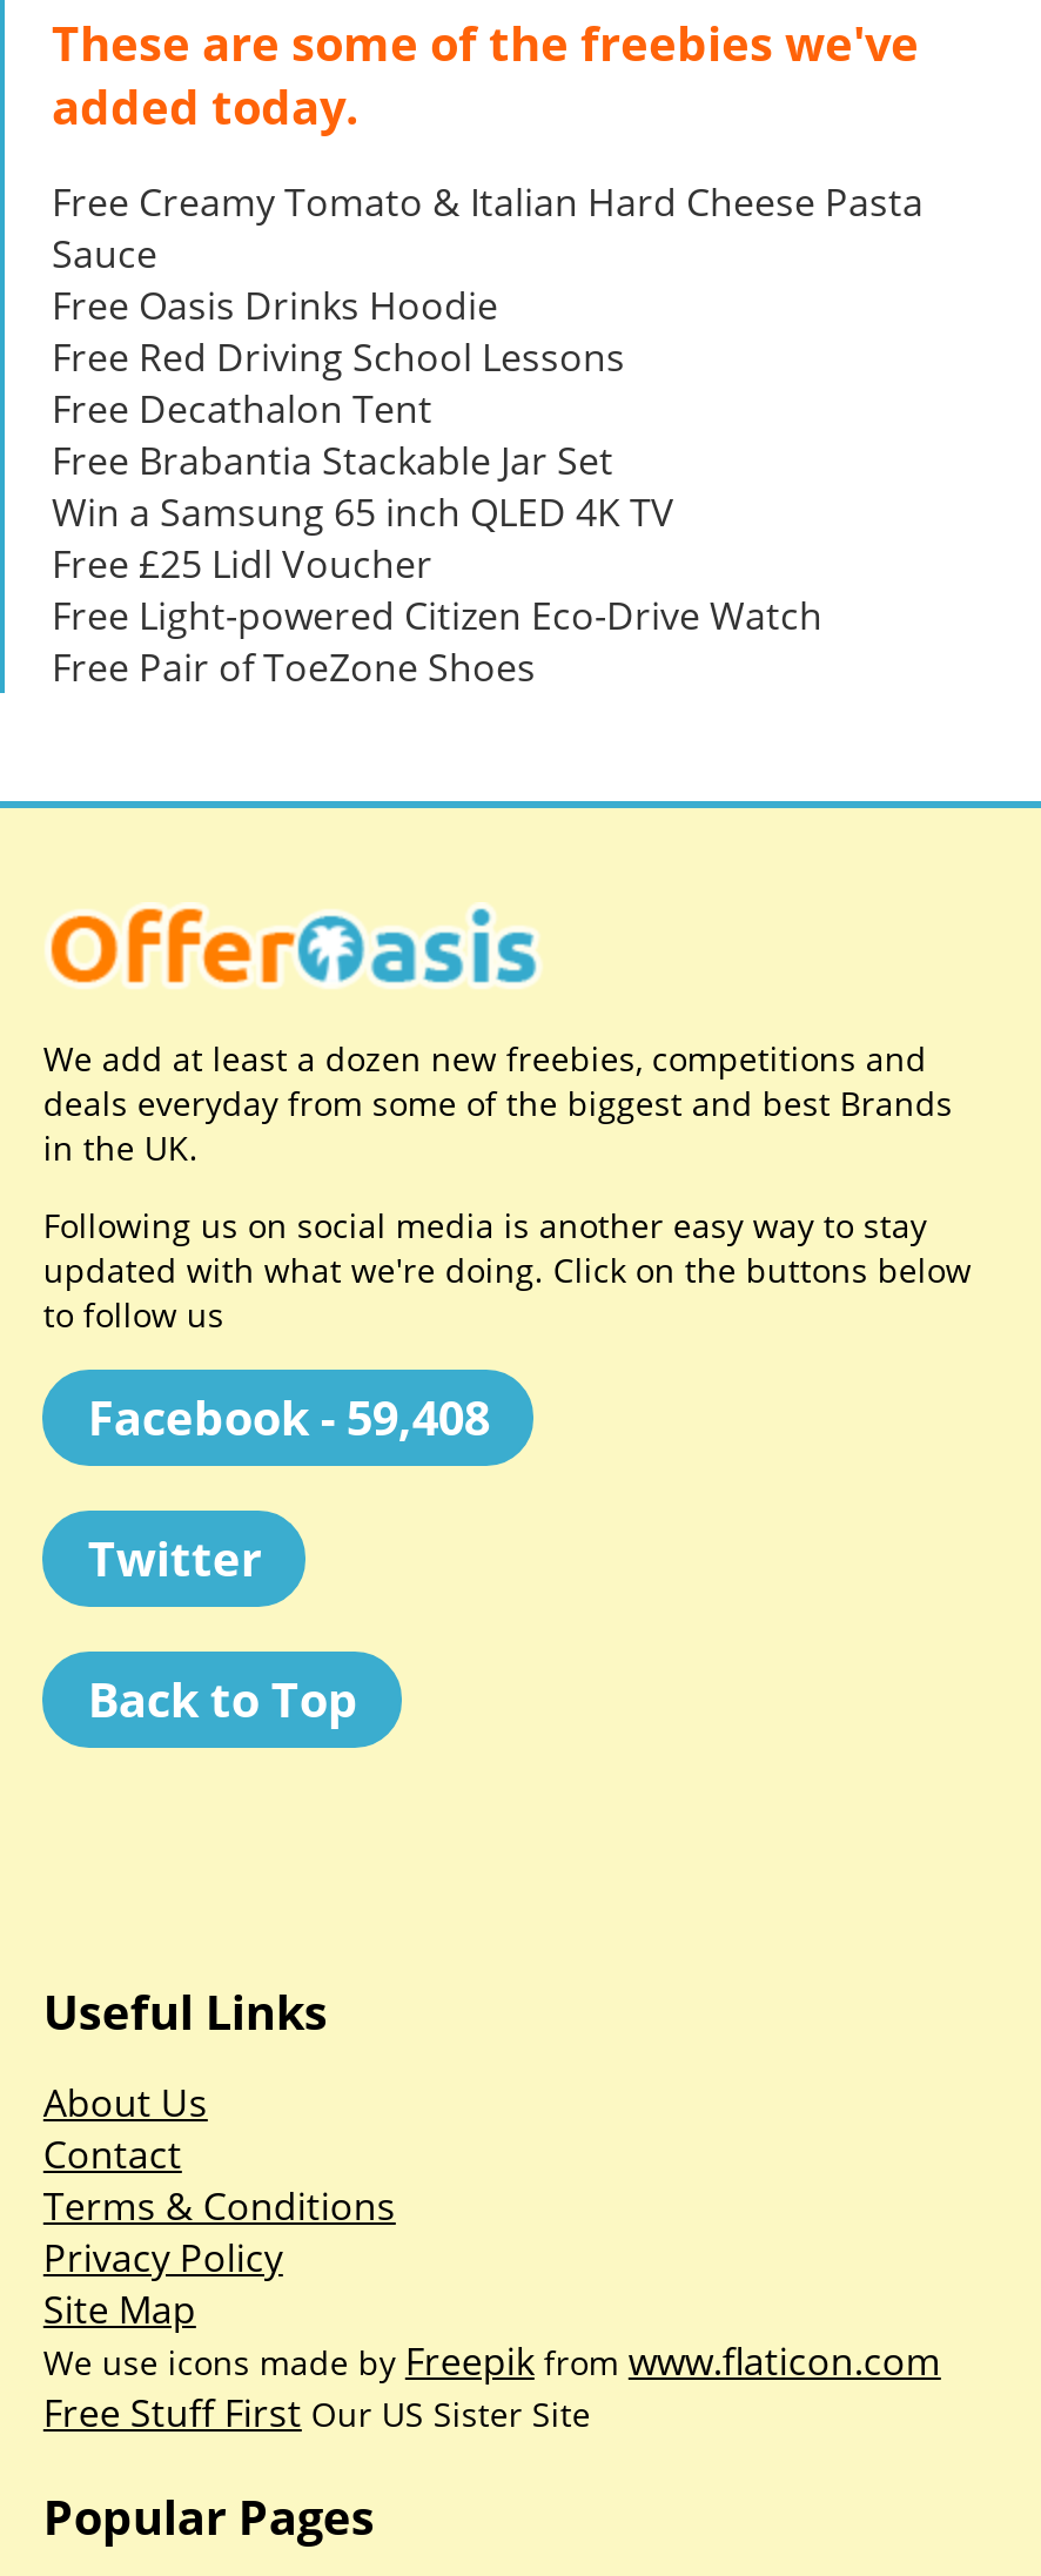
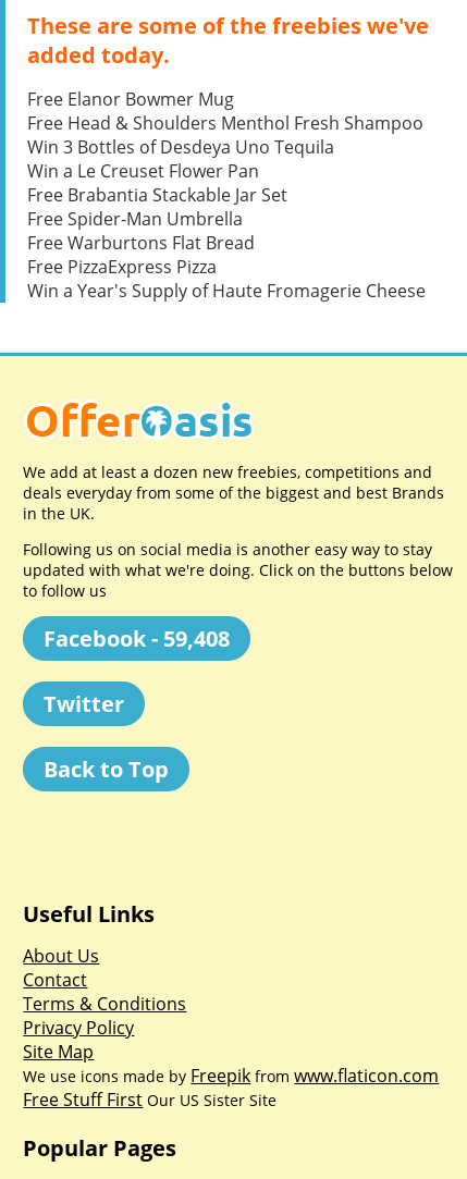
[52,176,924,435] Free Creamy Tomato & Italian Hard Cheese Pasta | Sauce | Free Oasis Drinks Hoodie | Free Red Driving School Lessons | Free Decathalon Tent -> [27,87,423,183] Free Elanor Bowmer Mug | Free Head & Shoulders Menthol Fresh Shampoo | Win 3 Bottles of Desdeya Uno Tequila | Win a Le Creuset Flower Pan
[52,486,822,693] Win a Samsung 65 inch QLED 4K TV | Free £25 Lidl Voucher | Free Light-powered Citizen Eco-Drive Watch | Free Pair of ToeZone Shoes -> [27,207,426,303] Free Spider-Man Umbrella | Free Warburtons Flat Bread | Free PizzaExpress Pizza | Win a Year's Supply of Haute Fromagerie Cheese

